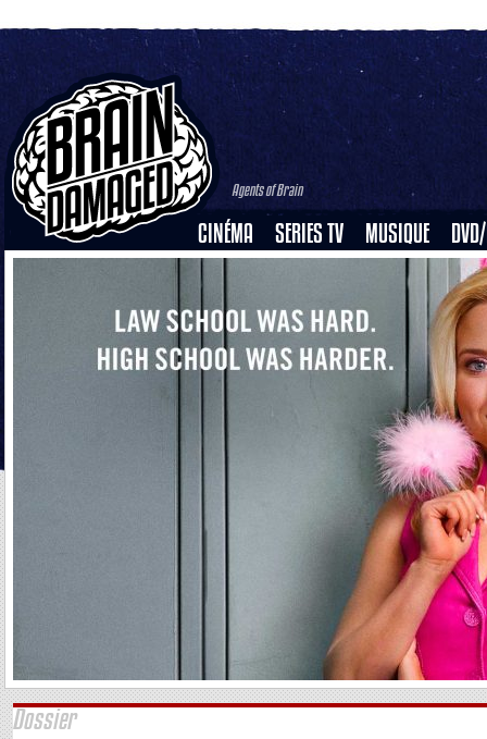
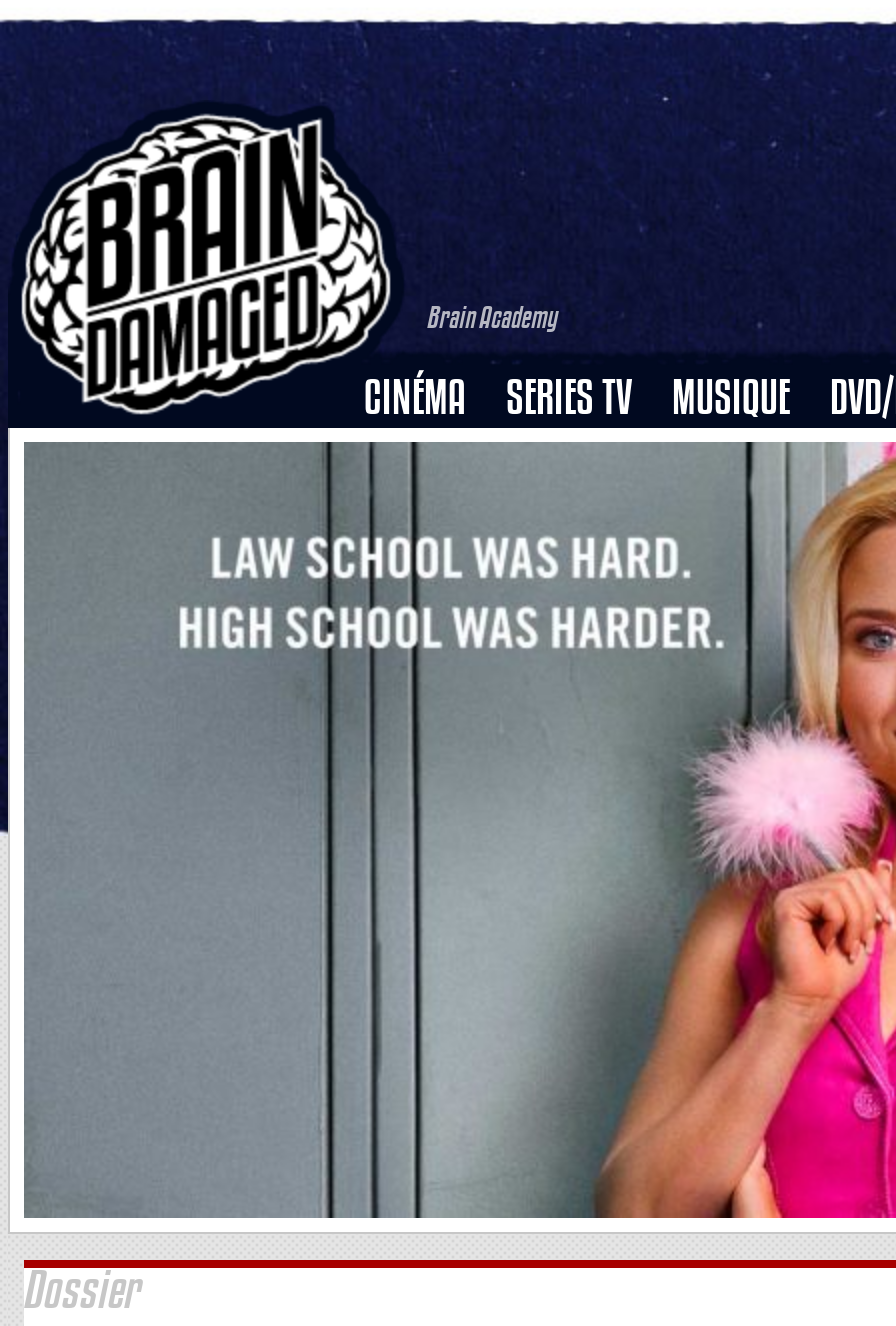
[232,181,302,199] Agents of Brain -> [426,300,556,334] Brain Academy

